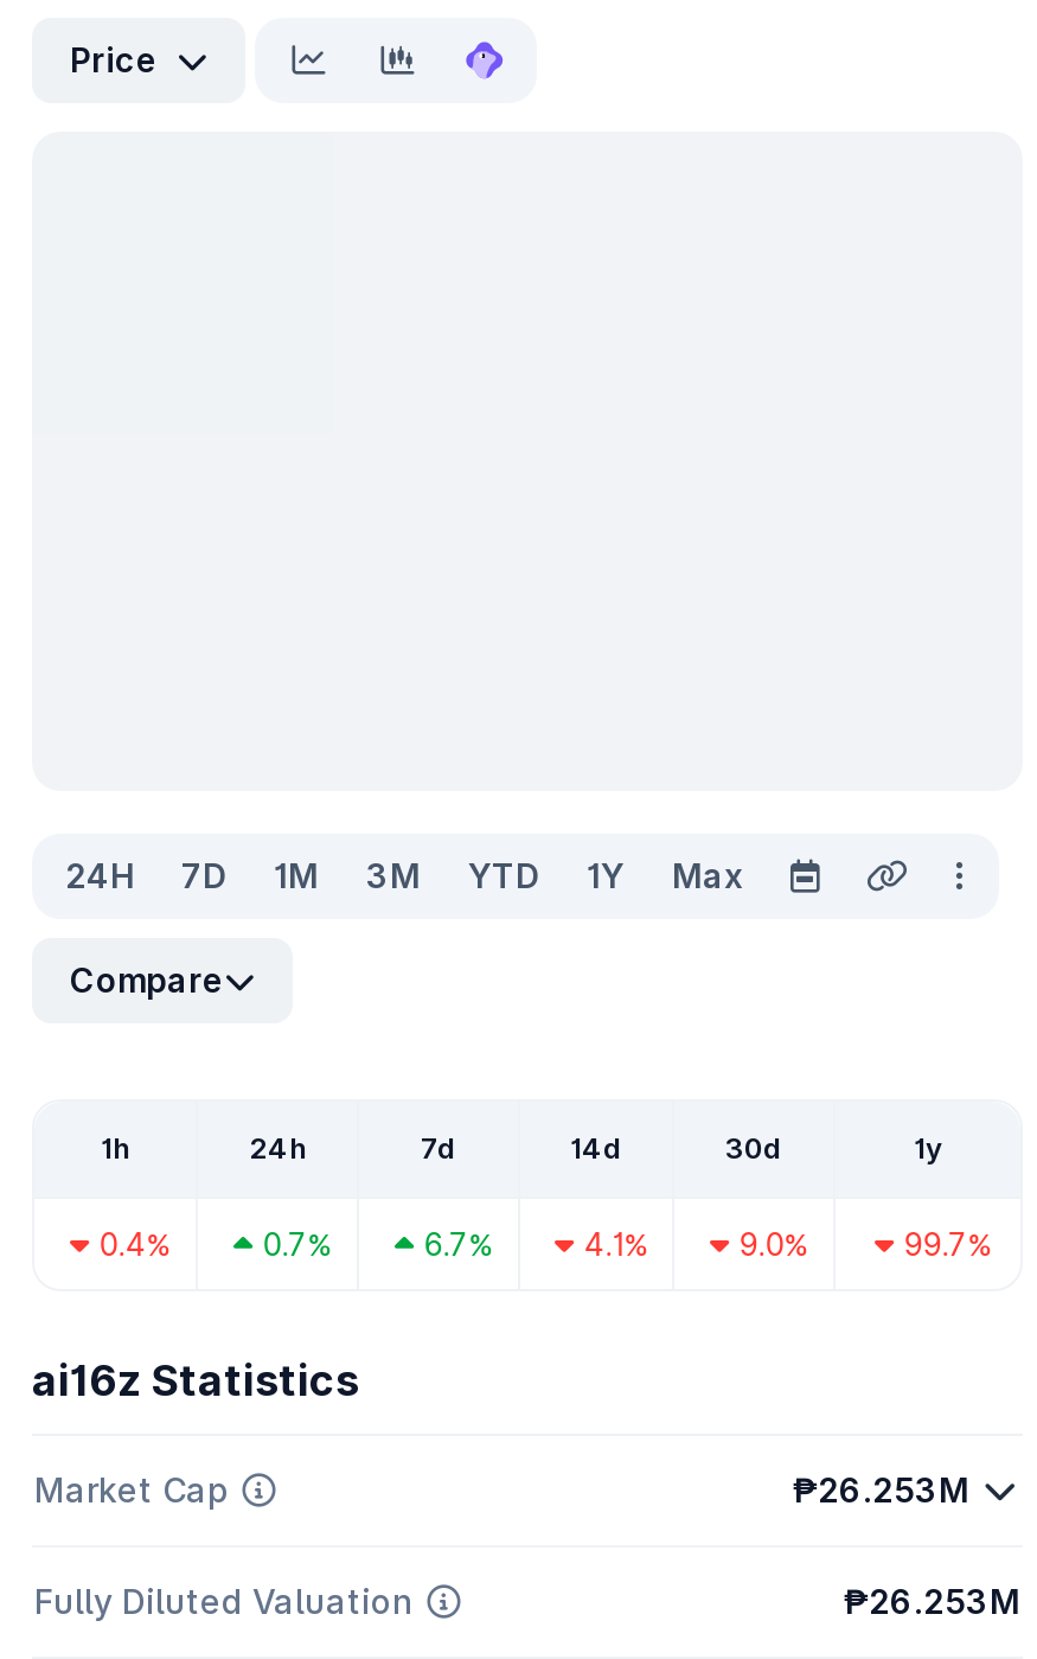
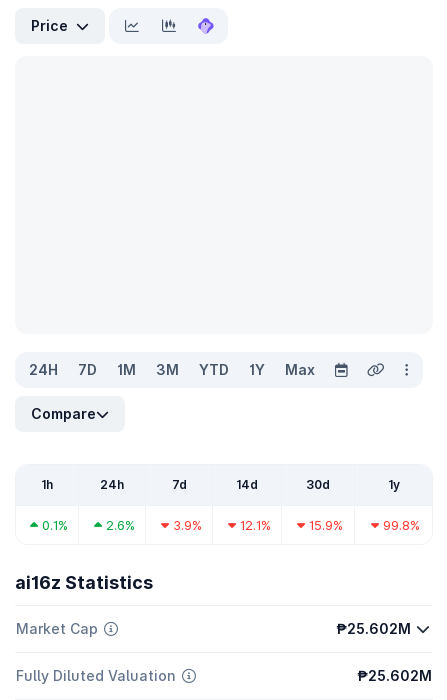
[99,1225,170,1263] 0.4% -> [42,517,68,533] 0.1%
[262,1225,331,1263] 0.7% -> [106,517,135,533] 2.6%
[423,1225,492,1263] 6.7% -> [173,517,202,533] 3.9%
[583,1225,647,1263] 4.1% -> [240,517,271,533] 12.1%
[739,1225,807,1263] 9.0% -> [309,517,343,533] 15.9%
[903,1225,991,1263] 99.7% -> [383,517,420,533] 99.8%
[792,1469,969,1510] ₱26.253M -> [335,620,410,637] ₱25.602M
[843,1581,1020,1621] ₱26.253M -> [357,667,432,684] ₱25.602M

